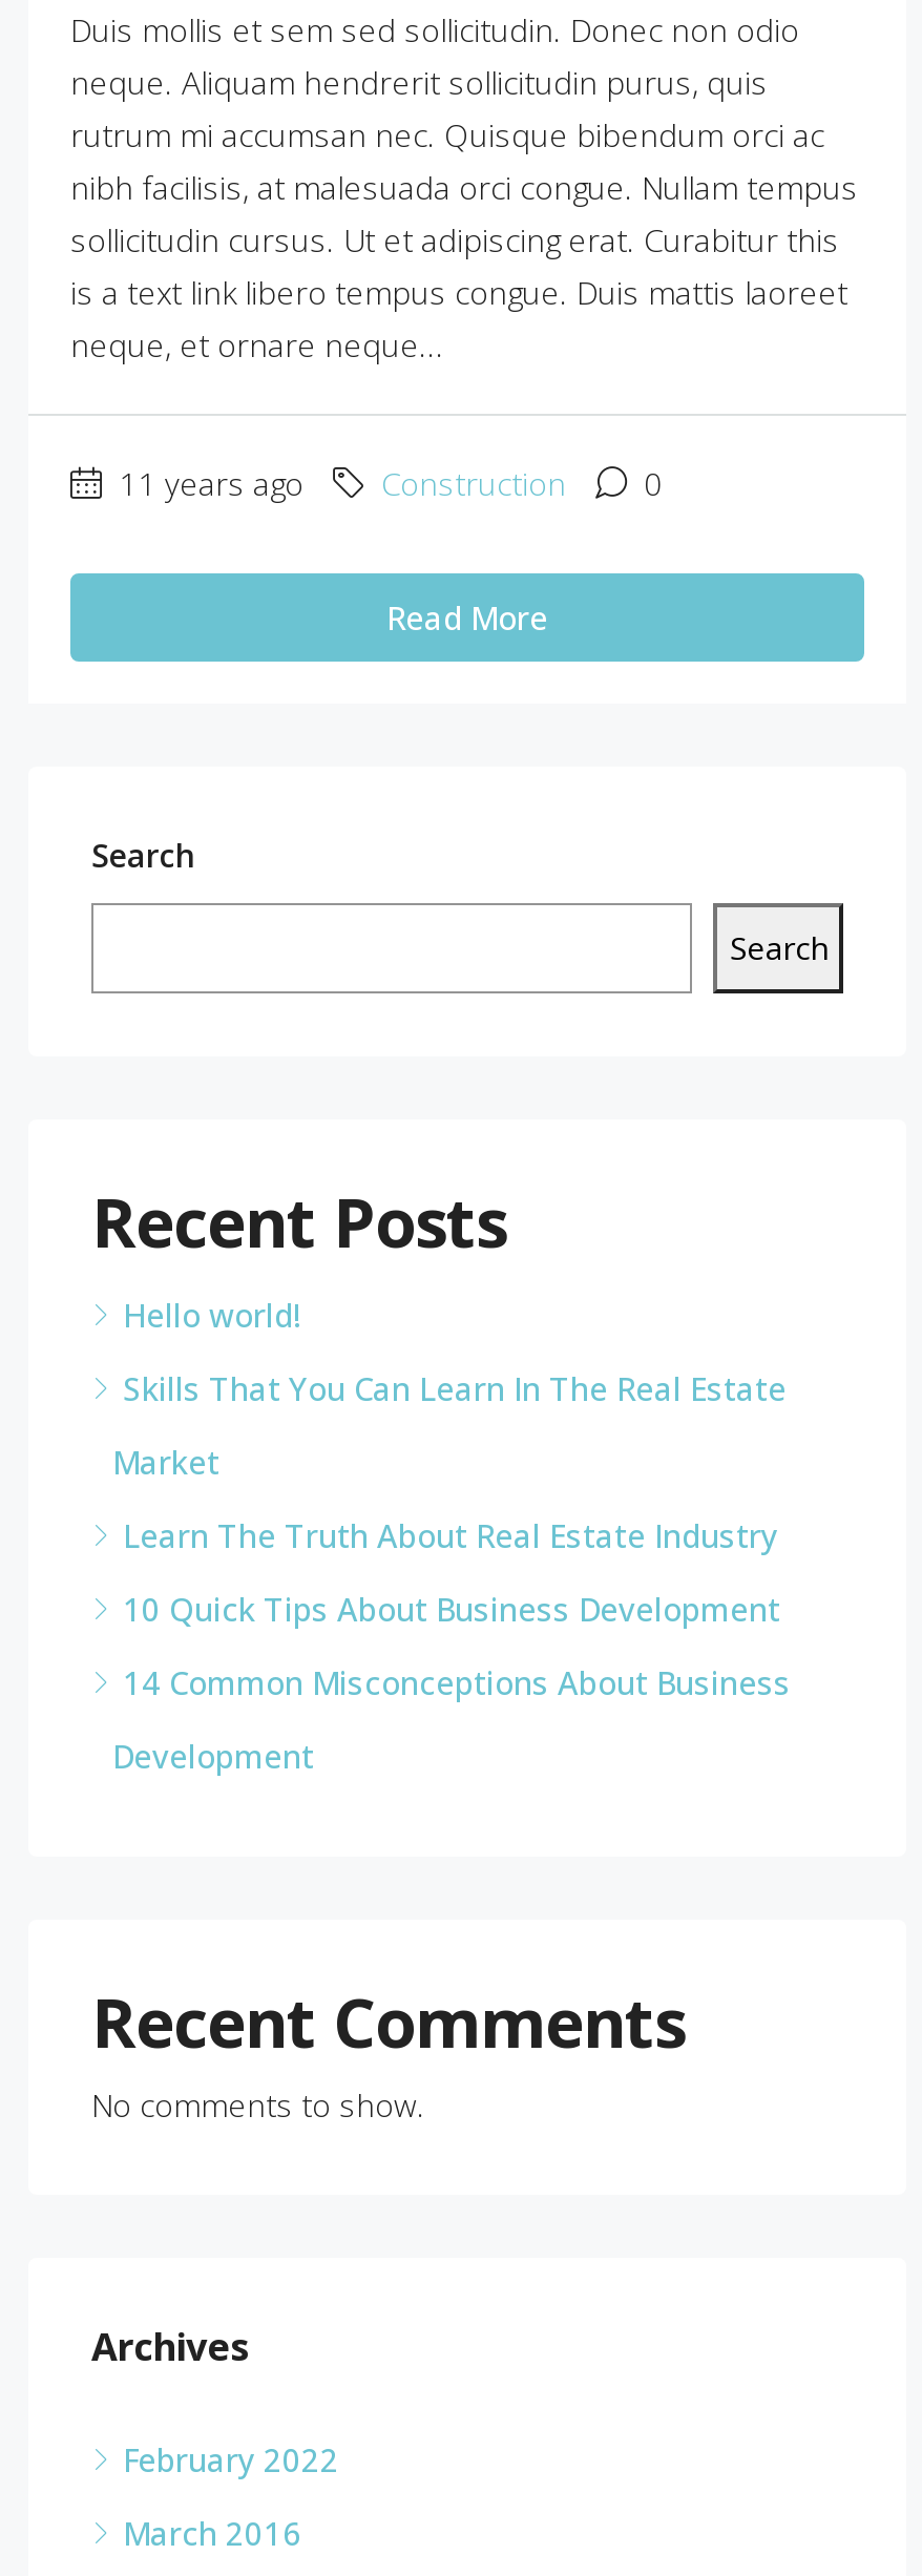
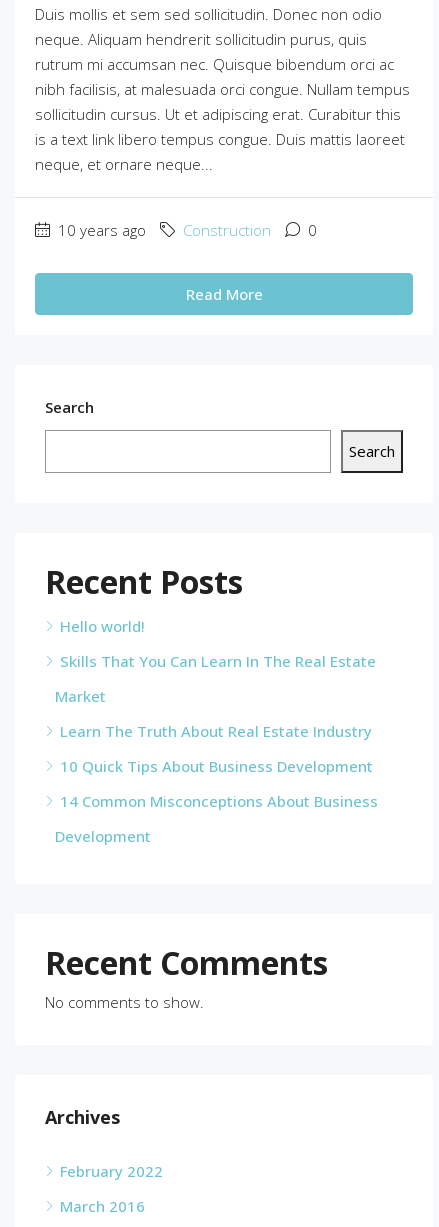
[110,461,663,503] 11 years ago Construction 0 -> [54,219,317,239] 10 years ago Construction 0

